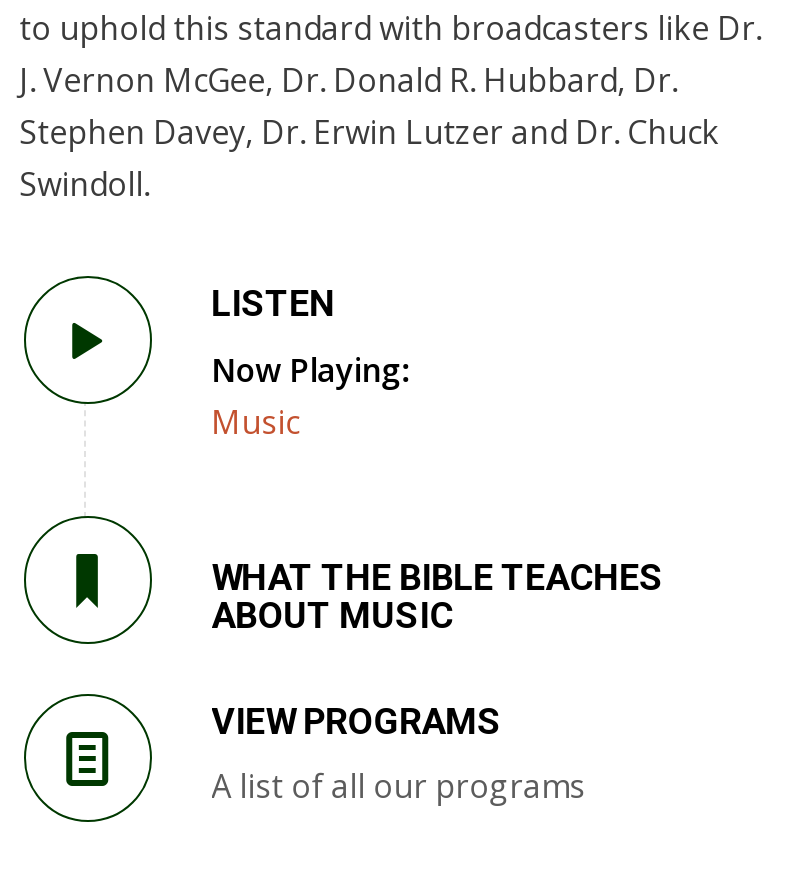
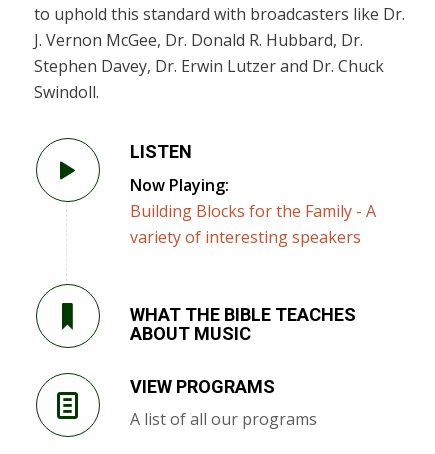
[211,400,299,444] Music -> [130,200,376,248] Building Blocks for the Family - A | variety of interesting speakers

